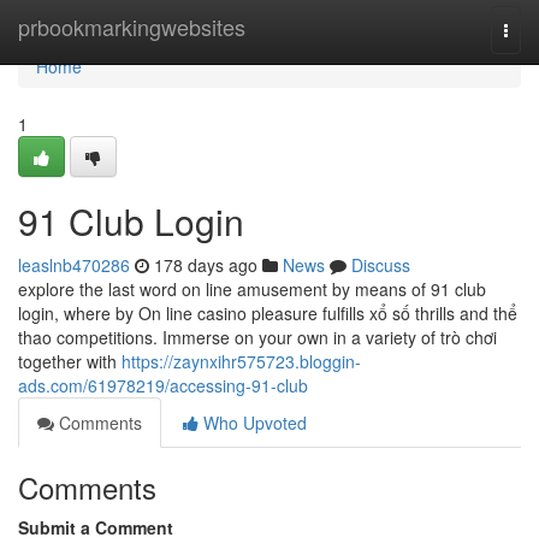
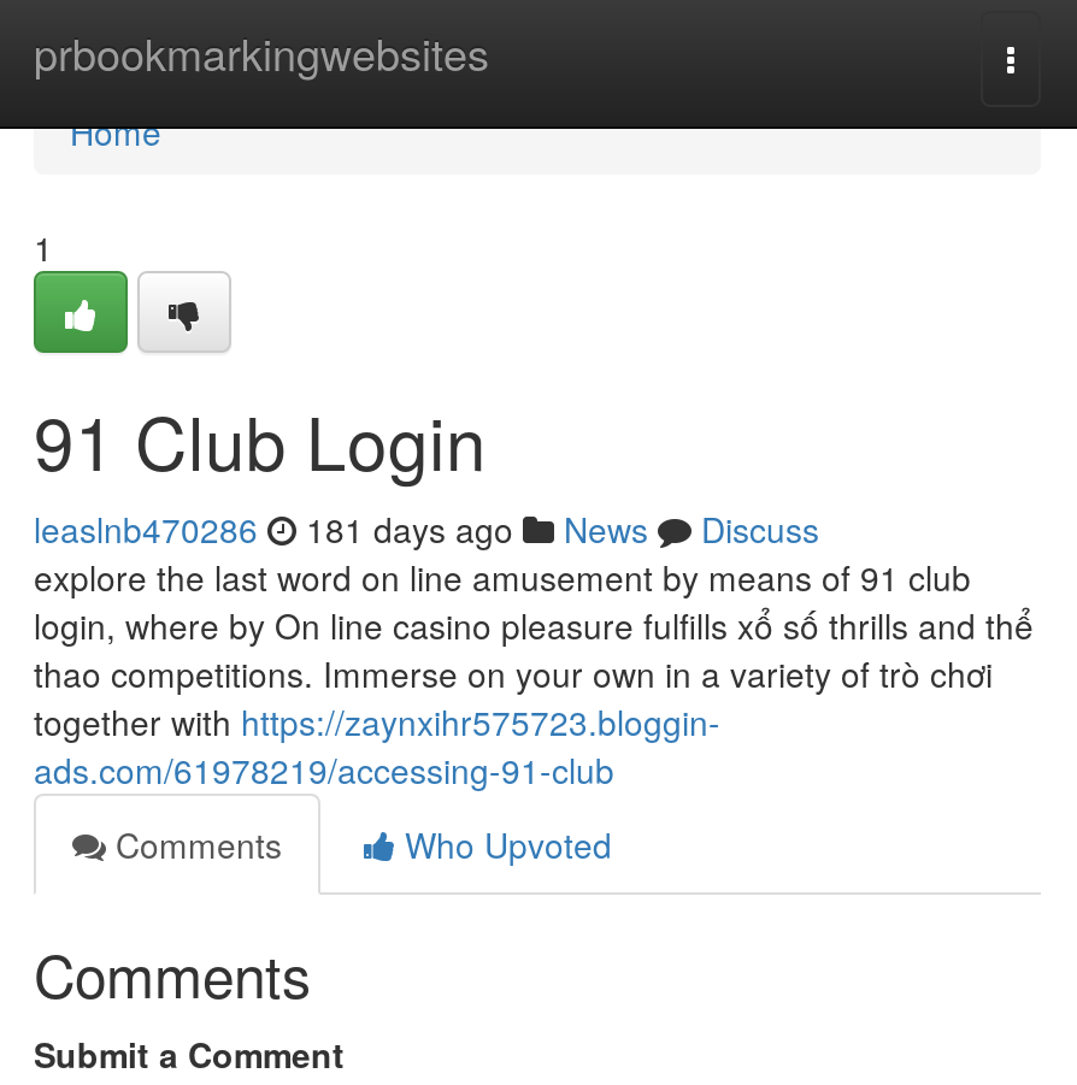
[18,253,410,277] leaslnb470286 178 days ago News Discuss -> [34,505,819,553] leaslnb470286 181 days ago News Discuss

